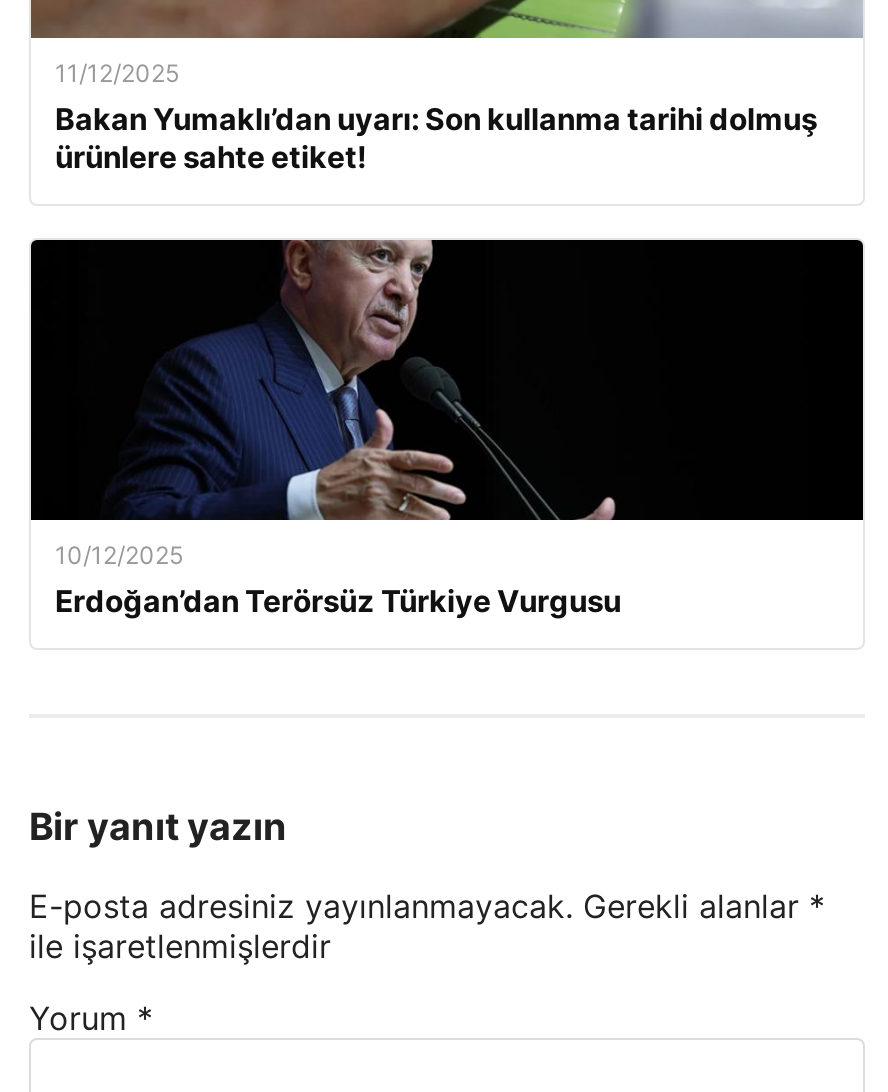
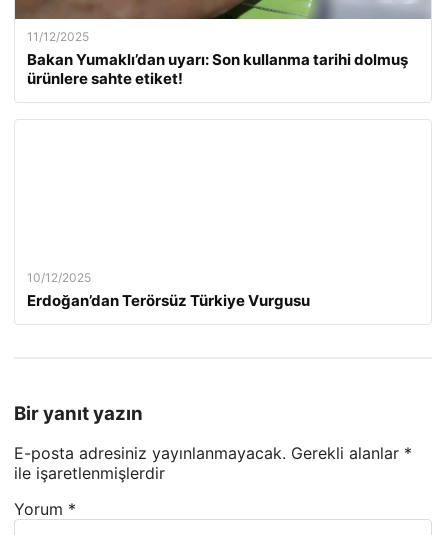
[29,238,865,522] [image] -> none

